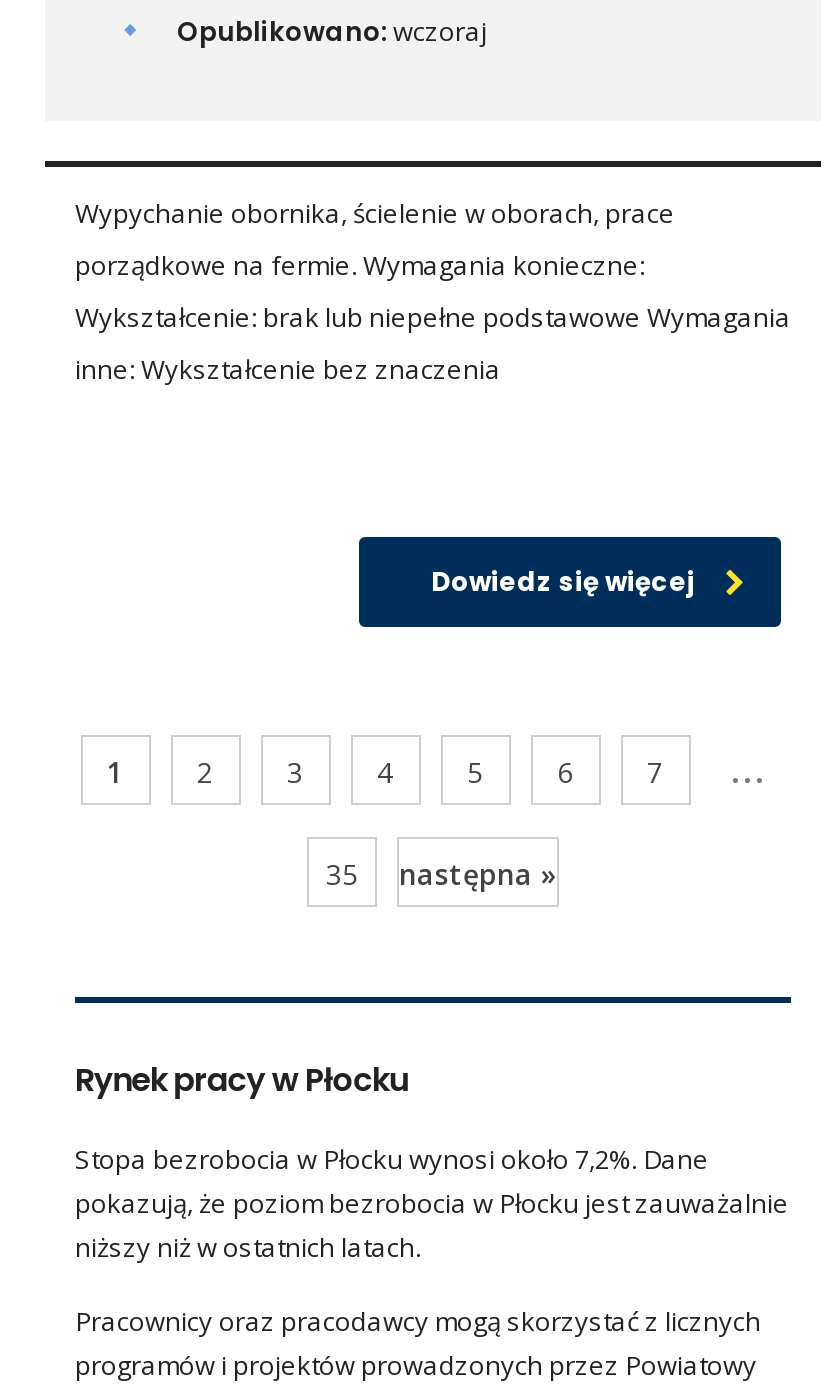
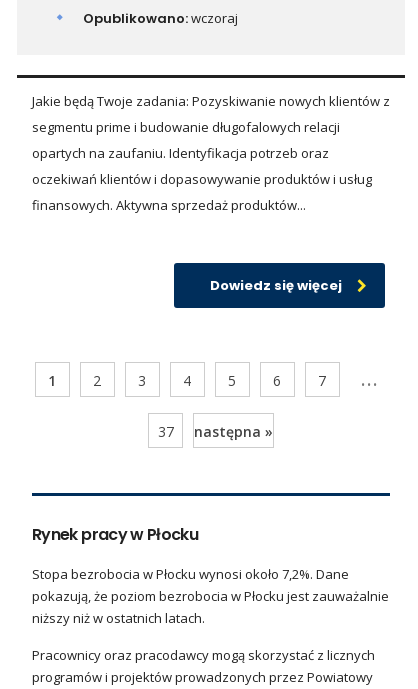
[75,195,791,387] Wypychanie obornika, ścielenie w oborach, prace | porządkowe na fermie. Wymagania konieczne: | Wykształcenie: brak lub niepełne podstawowe Wymagania | inne: Wykształcenie bez znaczenia -> [32,92,390,214] Jakie będą Twoje zadania: Pozyskiwanie nowych klientów z | segmentu prime i budowanie długofalowych relacji | opartych na zaufaniu. Identyfikacja potrzeb oraz | oczekiwań klientów i dopasowywanie produktów i usług | finansowych. Aktywna sprzedaż produktów...
[326,855,557,893] 35 następna » -> [157,422,273,441] 37 następna »

